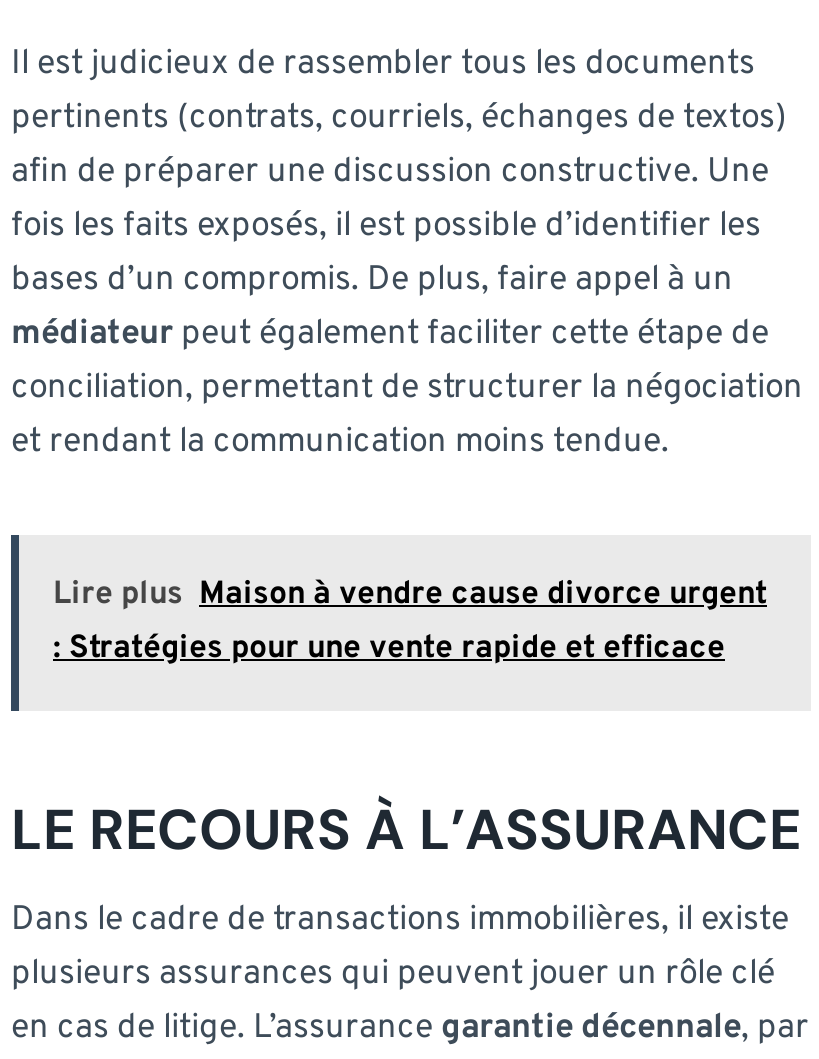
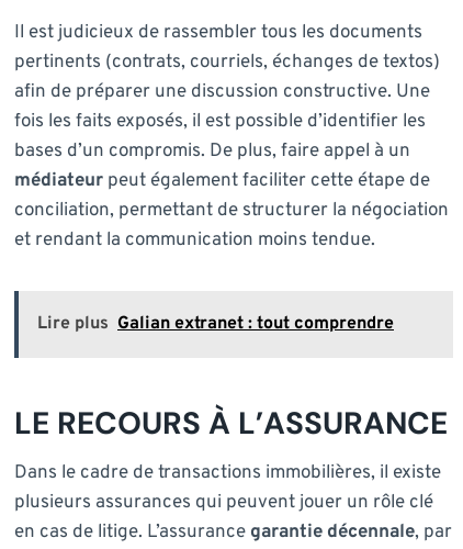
[53,574,767,668] Lire plus Maison à vendre cause divorce urgent | : Stratégies pour une vente rapide et efficace -> [37,313,394,335] Lire plus Galian extranet : tout comprendre

